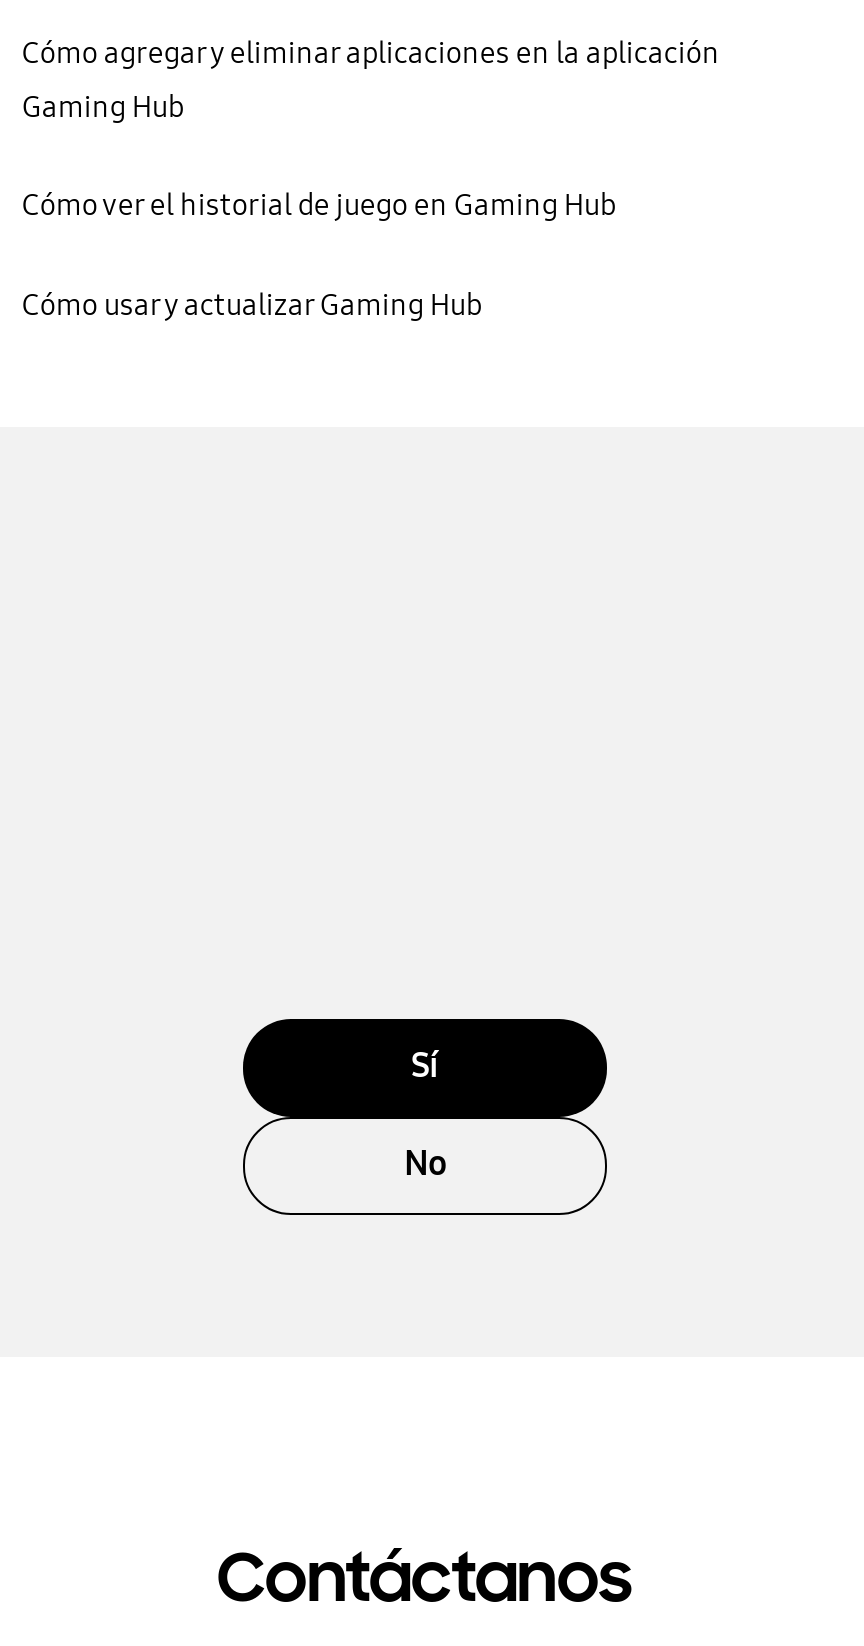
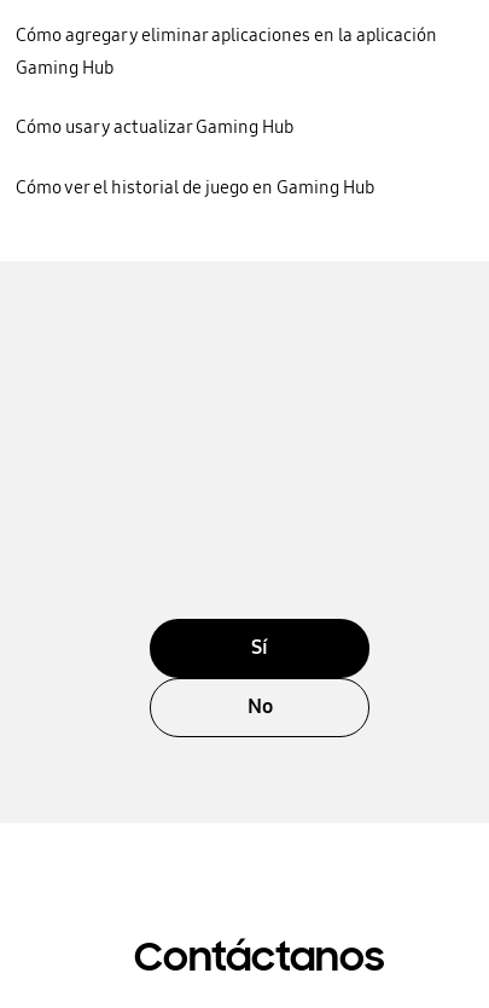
moved [22,187,616,223] -> [16,176,375,198]: Cómo ver el historial de juego en Gaming Hub
moved [22,286,482,322] -> [16,116,294,138]: Cómo usar y actualizar Gaming Hub

